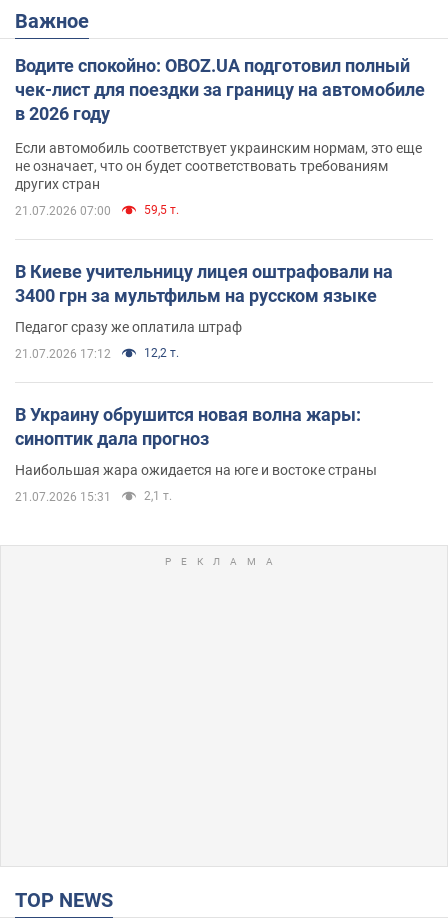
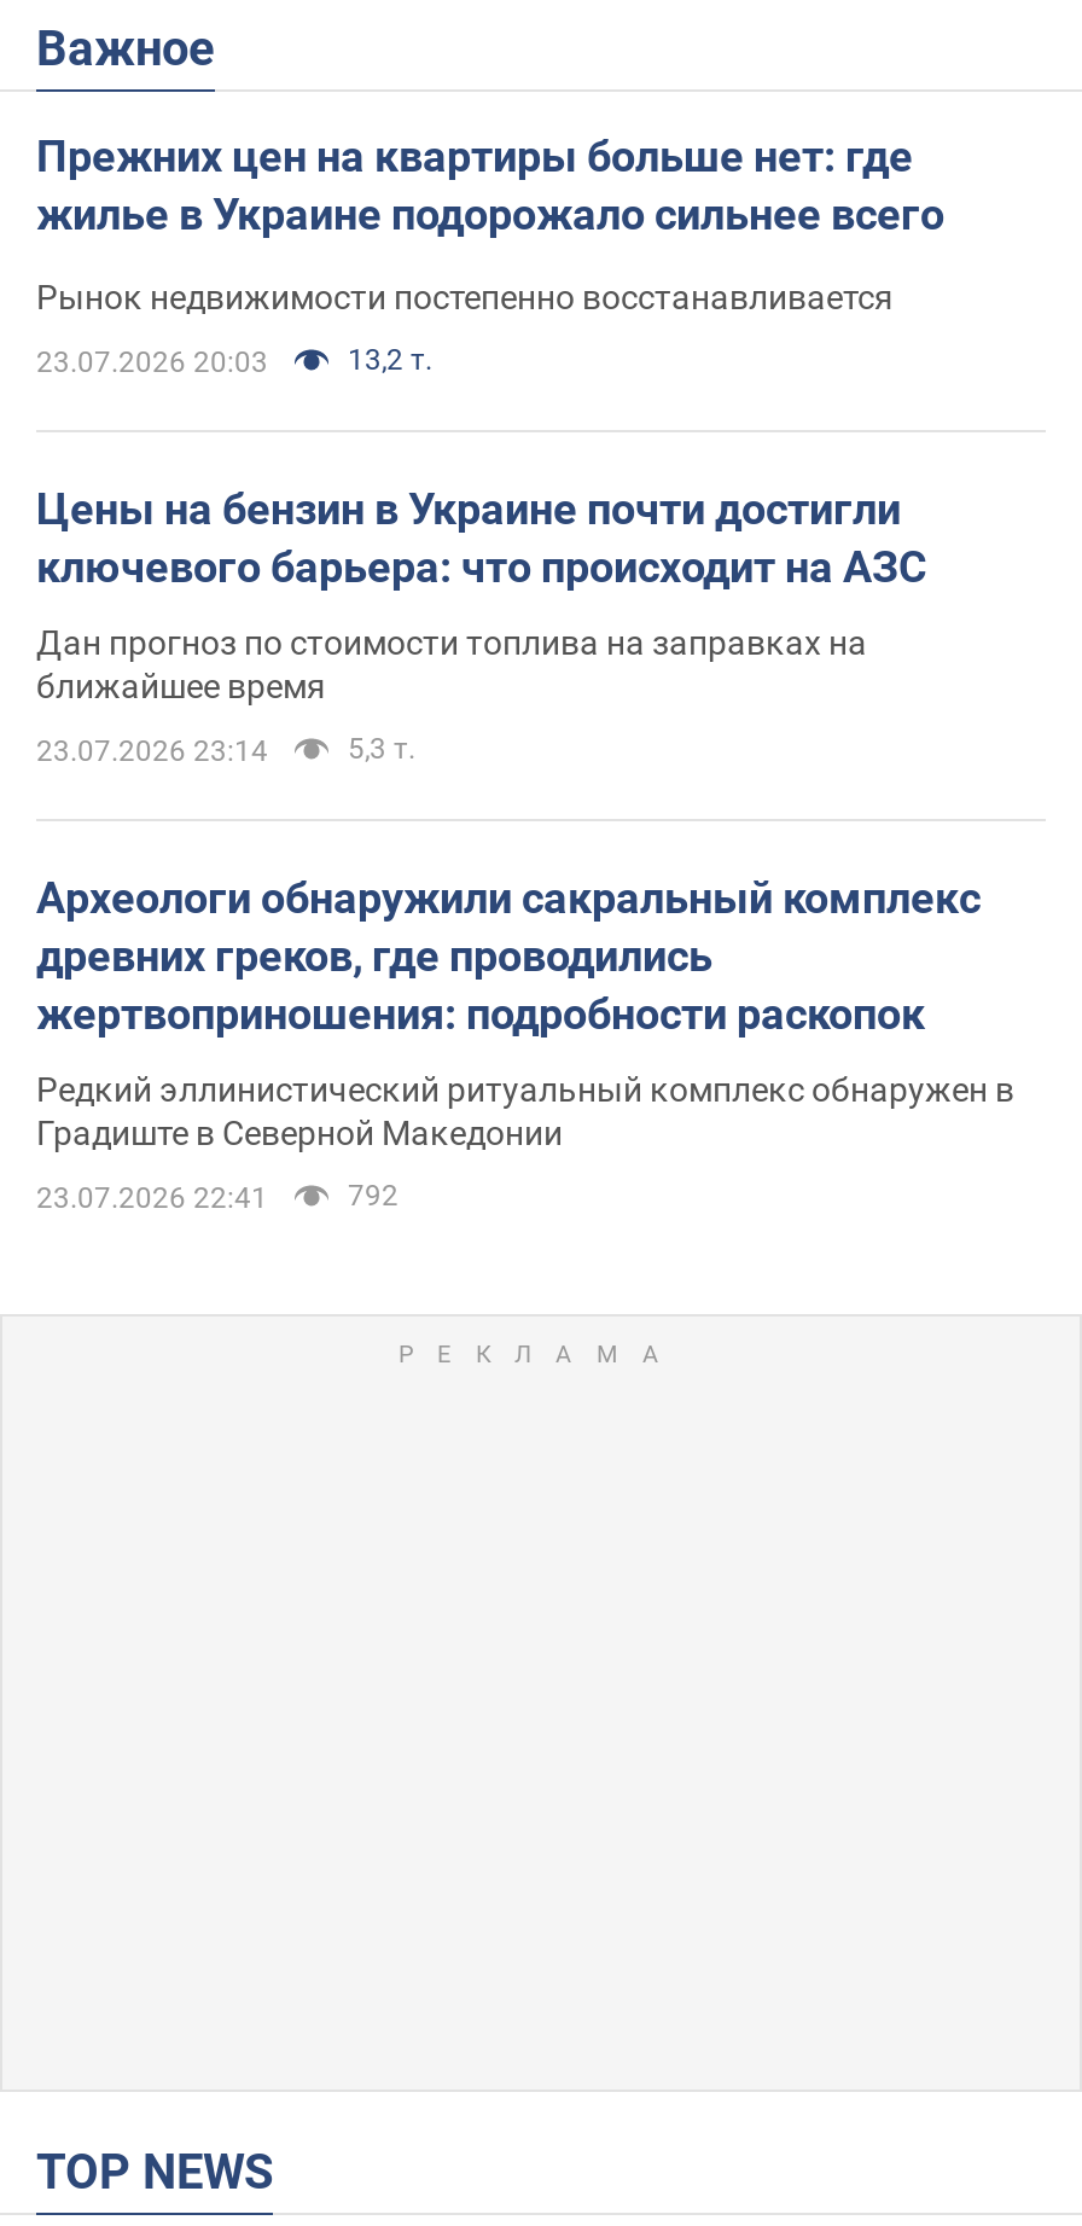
[15,55,425,124] Водите спокойно: OBOZ.UA подготовил полный | чек-лист для поездки за границу на автомобиле | в 2026 году -> [36,130,944,238] Прежних цен на квартиры больше нет: где | жилье в Украине подорожало сильнее всего
[15,140,422,192] Если автомобиль соответствует украинским нормам, это еще | не означает, что он будет соответствовать требованиям | других стран -> [36,277,894,316] Рынок недвижимости постепенно восстанавливается
[15,203,179,218] 21.07.2026 07:00 | 59,5 т. -> [36,342,432,379] 23.07.2026 20:03 | 13,2 т.
[15,261,393,306] В Киеве учительницу лицея оштрафовали на | 3400 грн за мультфильм на русском языке -> [36,482,927,591] Цены на бензин в Украине почти достигли | ключевого барьера: что происходит на АЗС
[15,319,242,335] Педагог сразу же оплатила штраф -> [36,623,867,705] Дан прогноз по стоимости топлива на заправках на | ближайшее время
[15,346,179,361] 21.07.2026 17:12 | 12,2 т. -> [36,731,415,767] 23.07.2026 23:14 | 5,3 т.
[15,404,361,449] В Украину обрушится новая волна жары: | синоптик дала прогноз -> [36,871,981,1038] Археологи обнаружили сакральный комплекс | древних греков, где проводились | жертвоприношения: подробности раскопок
[15,462,377,478] Наибольшая жара ожидается на юге и востоке страны -> [36,1069,1014,1152] Редкий эллинистический ритуальный комплекс обнаружен в | Градиште в Северной Македонии
[15,489,172,504] 21.07.2026 15:31 | 2,1 т. -> [36,1178,399,1214] 23.07.2026 22:41 | 792

